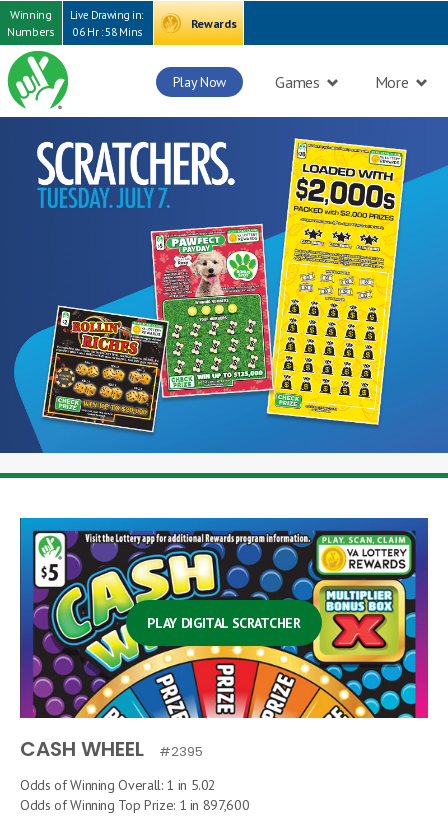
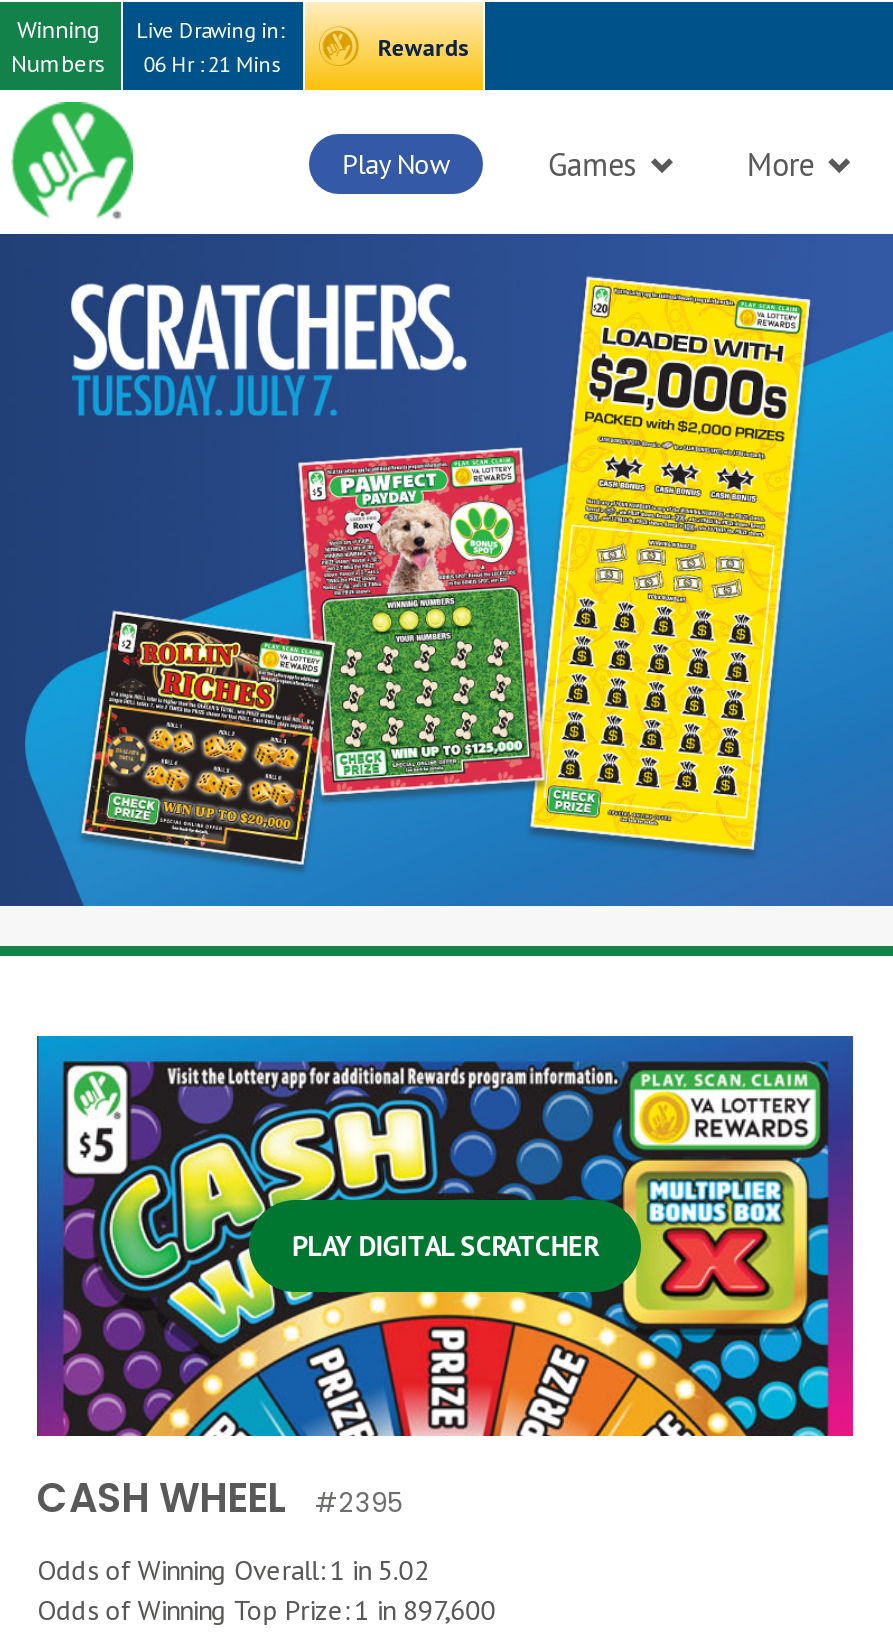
[7,24,142,39] Numbers 06 Hr : 58 Mins -> [11,48,281,78] Numbers 06 Hr : 21 Mins

